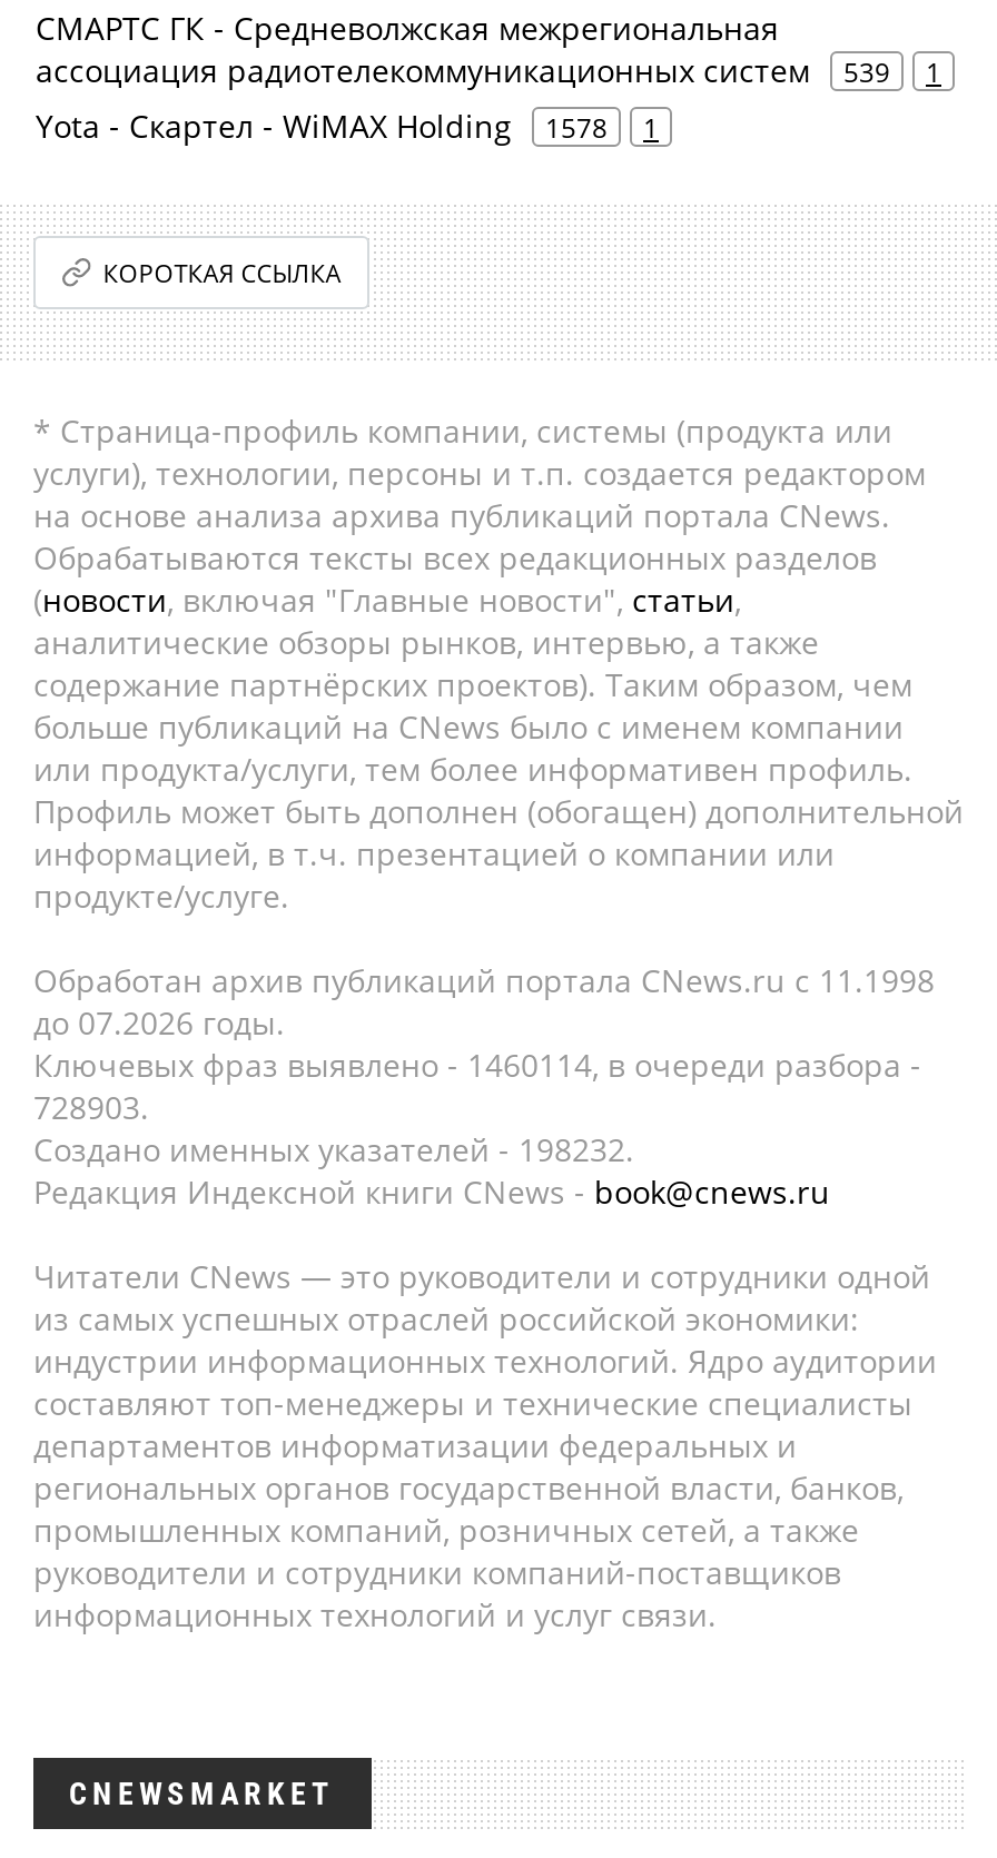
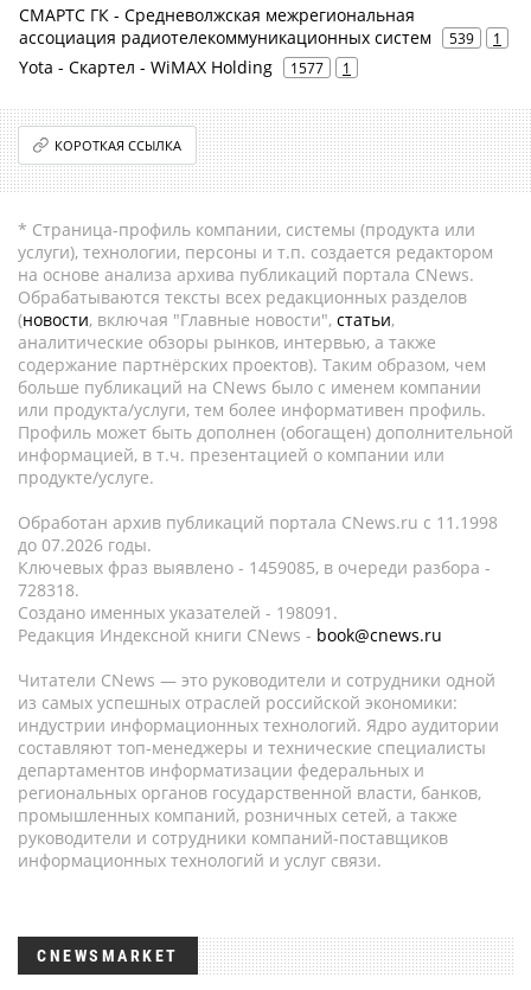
[36,105,659,147] Yota - Скартел - WiMAX Holding 1578 1 -> [19,56,351,78] Yota - Скартел - WiMAX Holding 1577 1
[33,1044,921,1086] Ключевых фраз выявлено - 1460114, в очереди разбора - -> [18,556,491,579] Ключевых фраз выявлено - 1459085, в очереди разбора -
[33,1086,149,1128] 728903. -> [18,579,79,601] 728318.
[33,1128,634,1170] Создано именных указателей - 198232. -> [18,601,338,624] Создано именных указателей - 198091.

